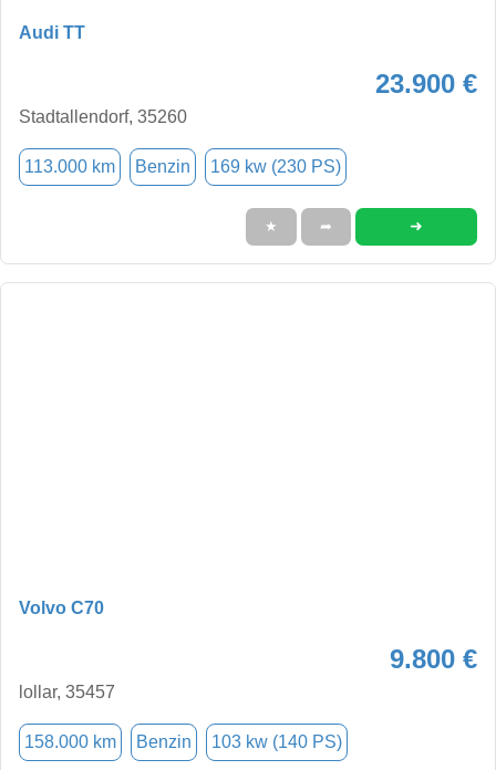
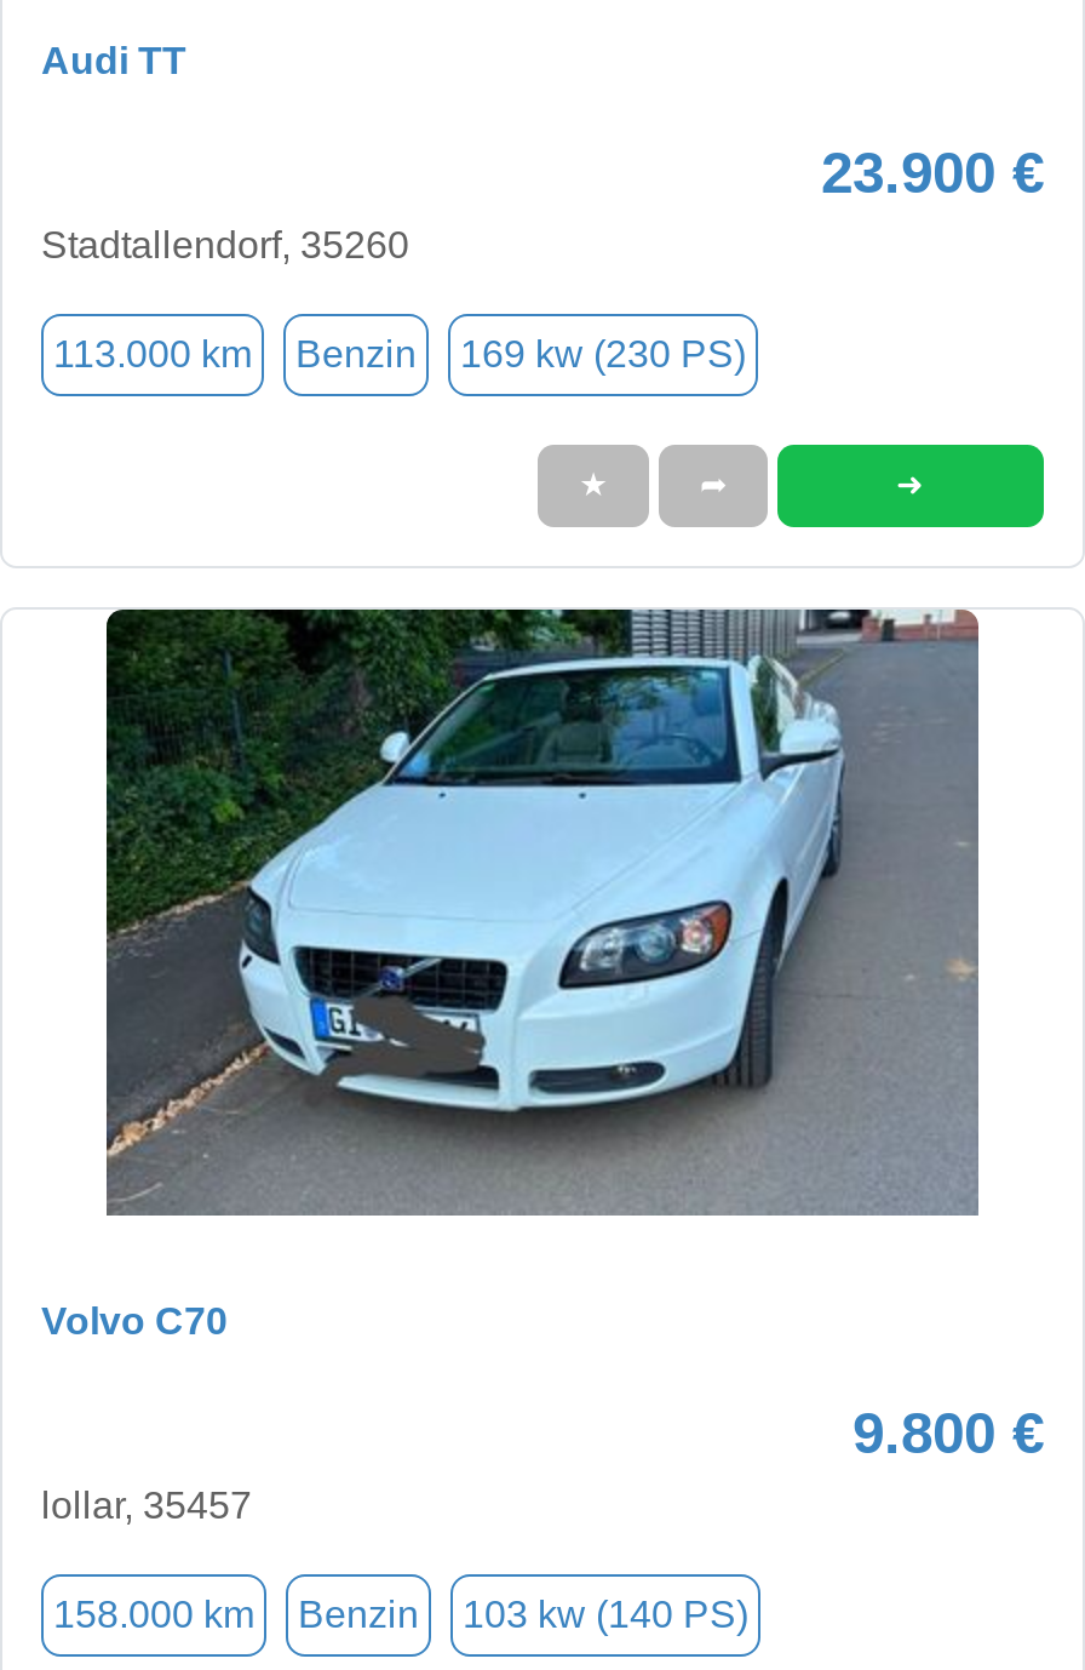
none -> [104,607,981,1218] [image]

